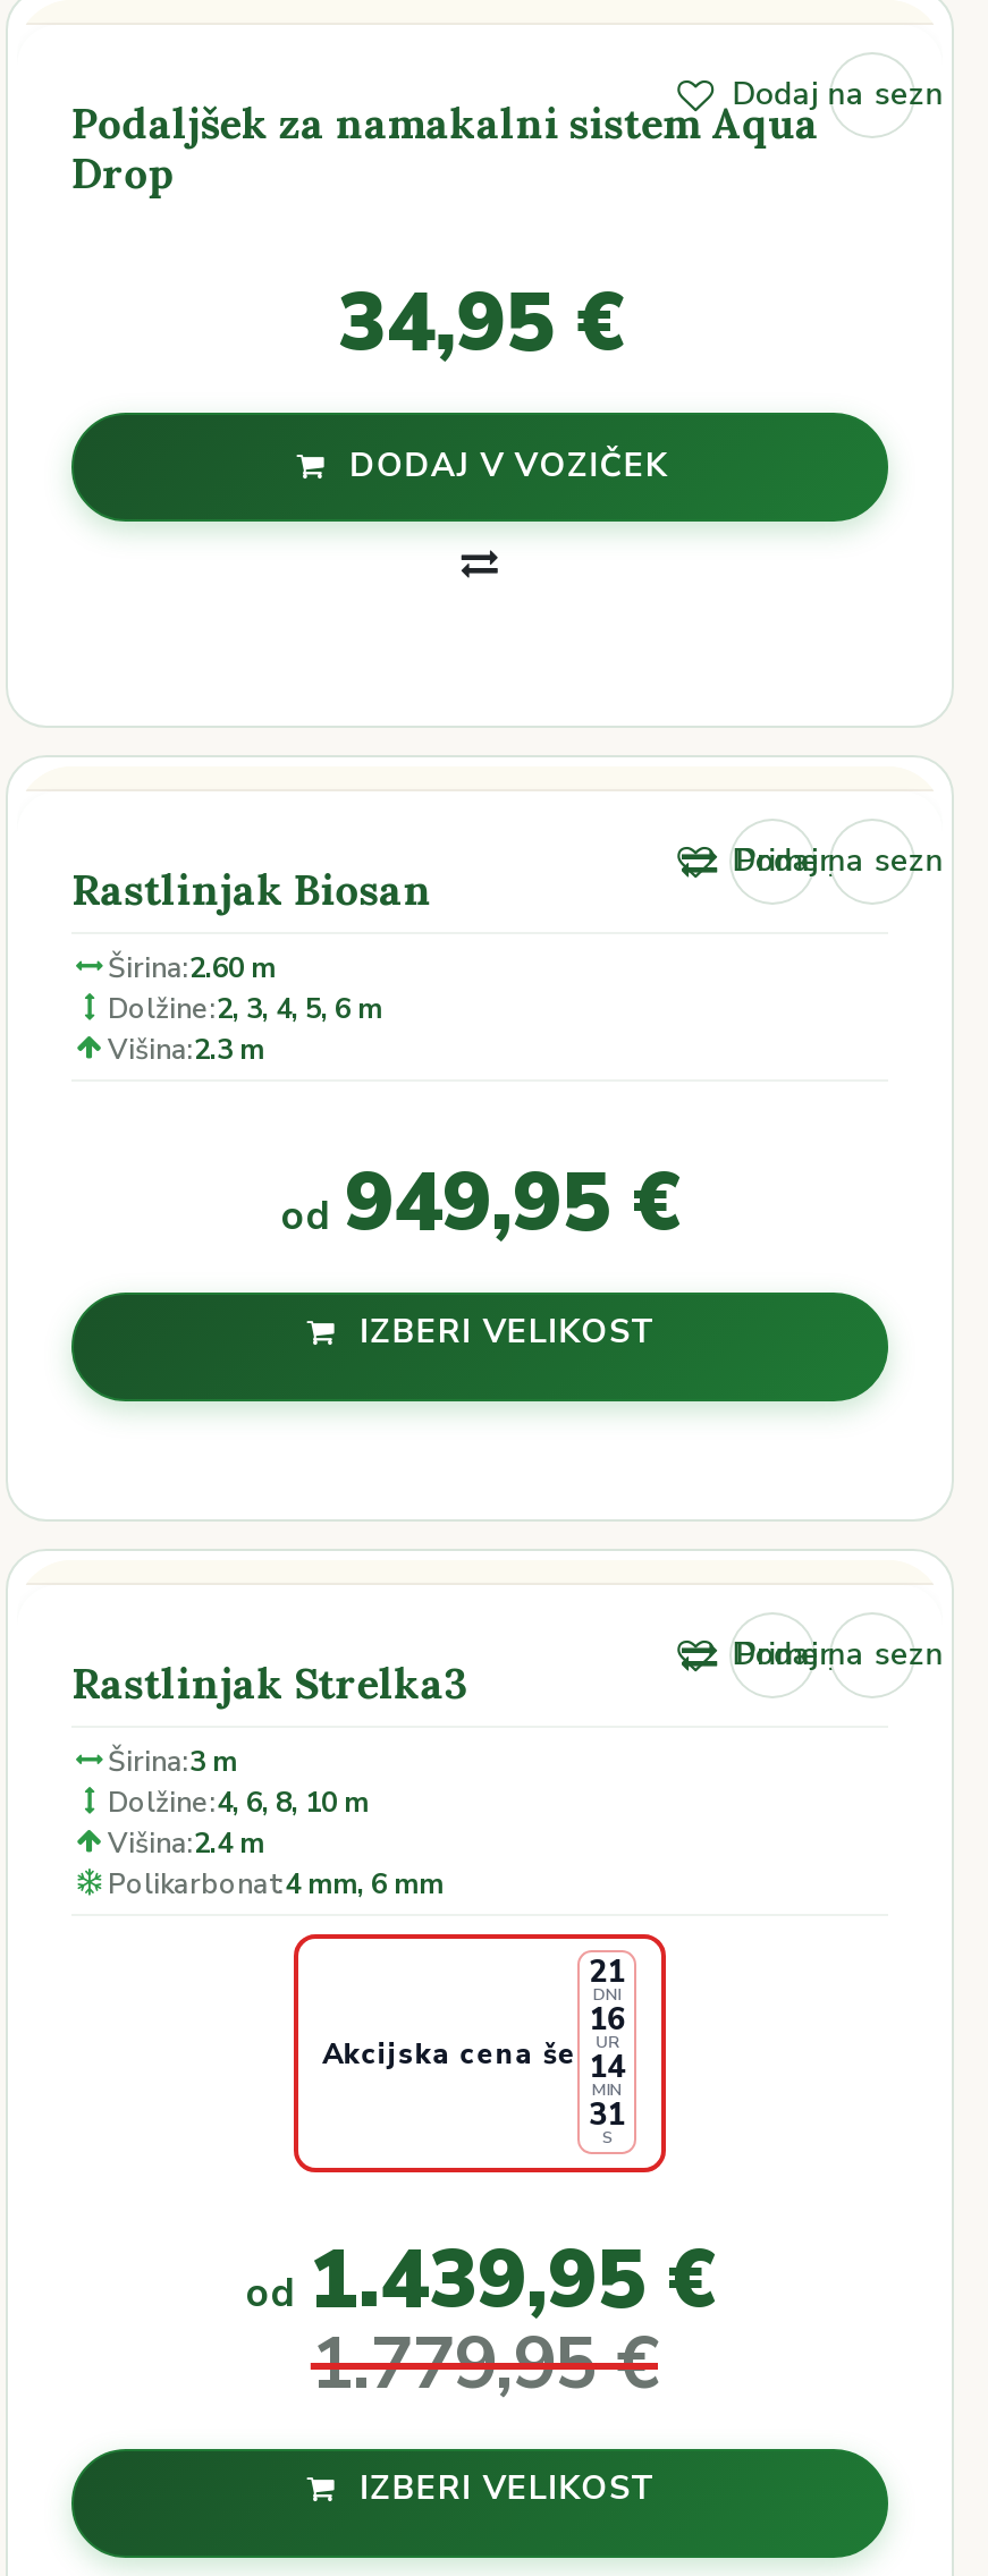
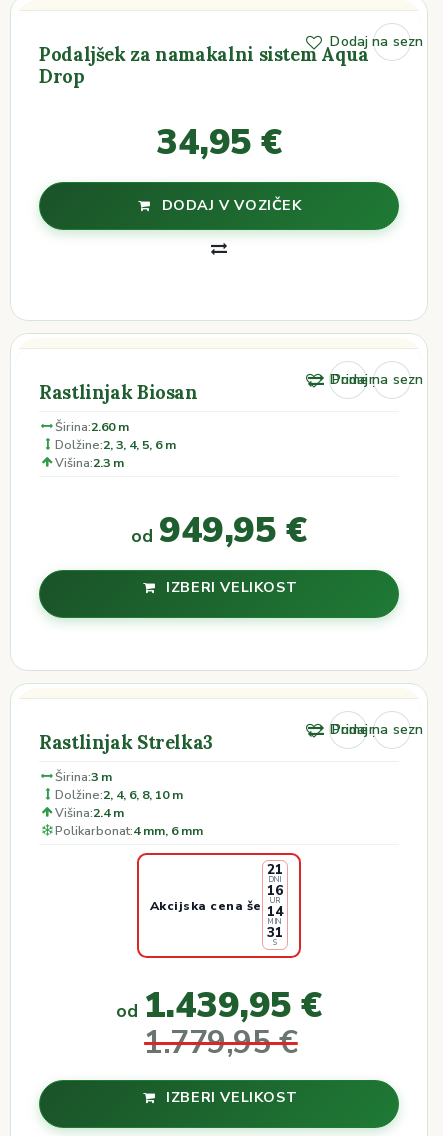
[108,1781,369,1820] Dolžine:4, 6, 8, 10 m -> [55,786,183,803] Dolžine:2, 4, 6, 8, 10 m

